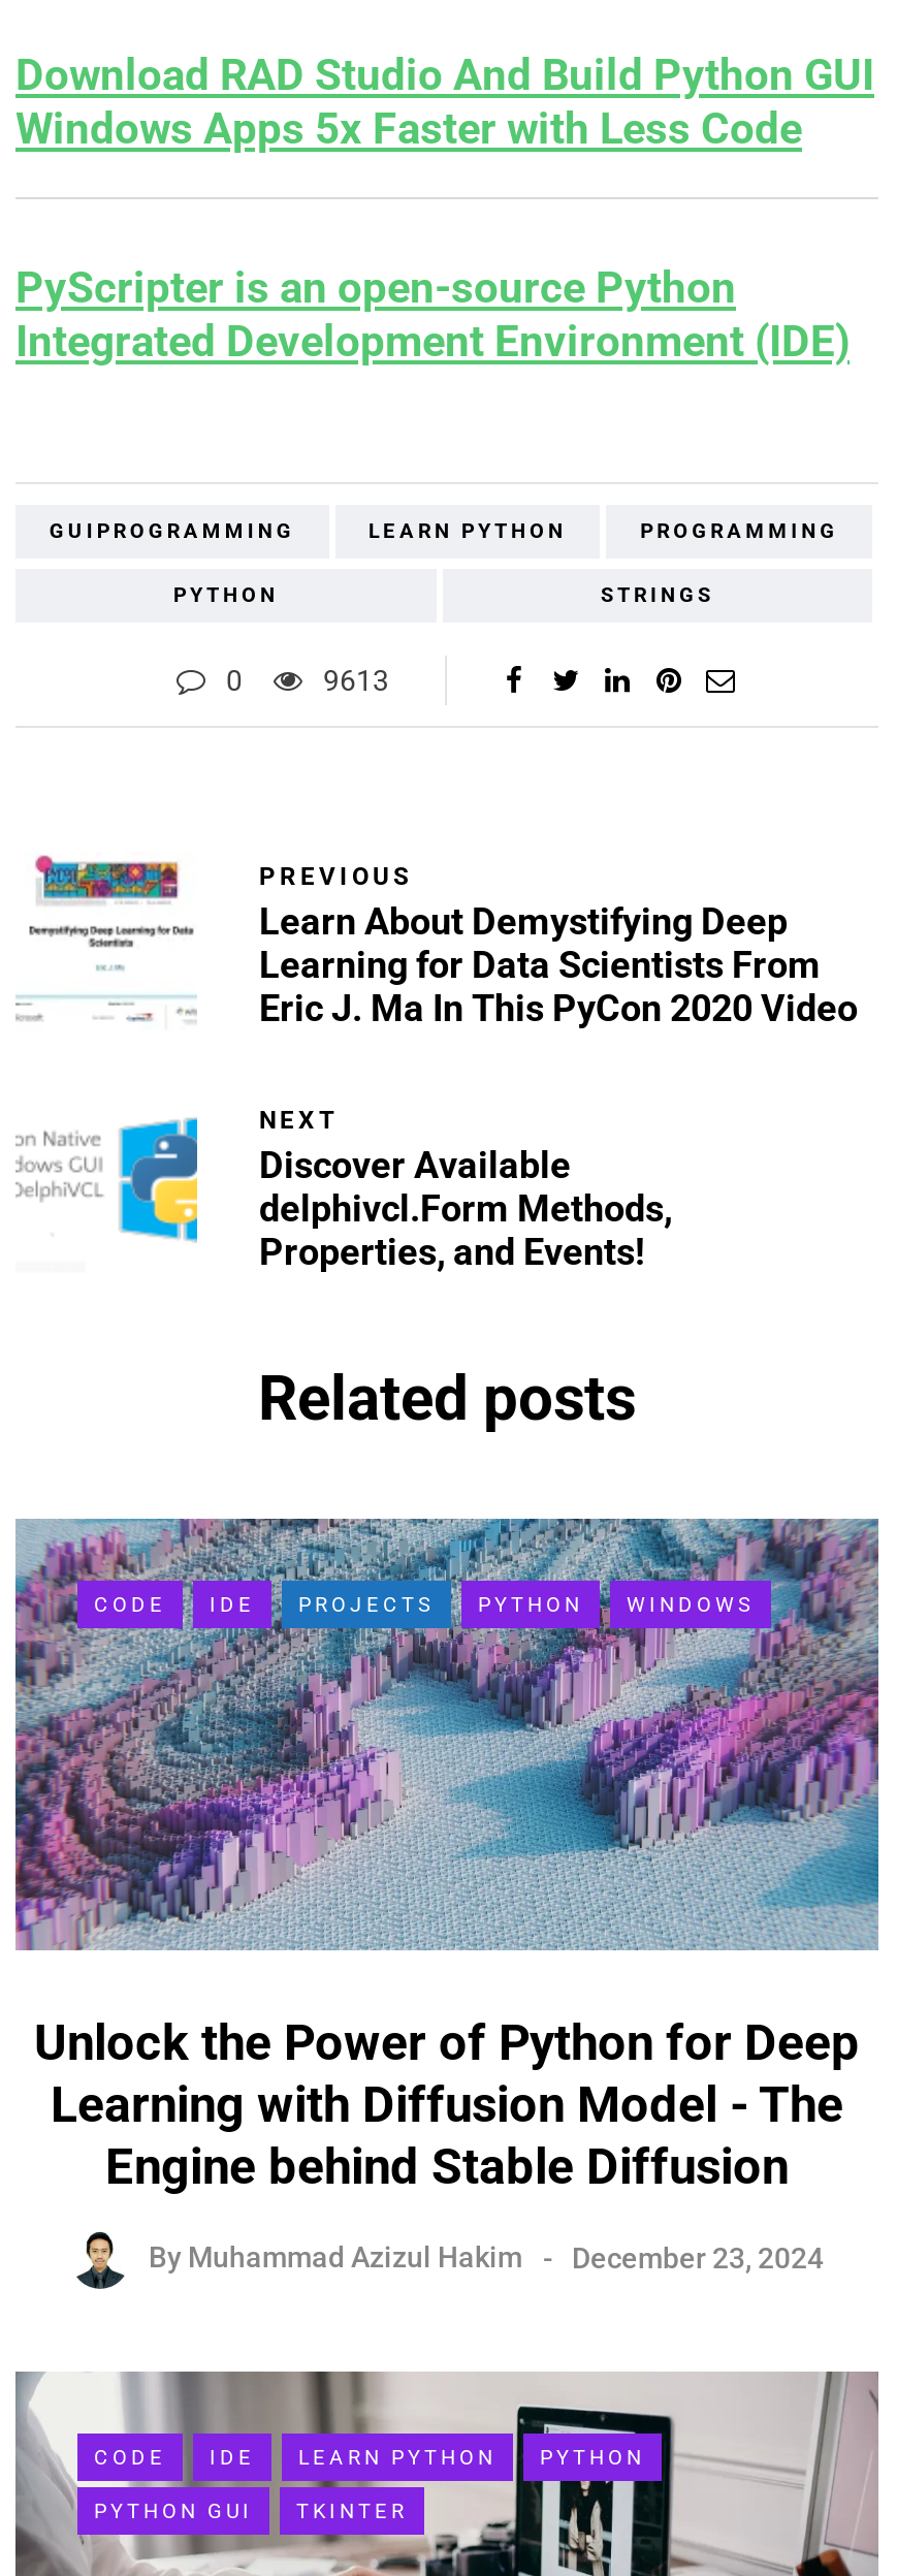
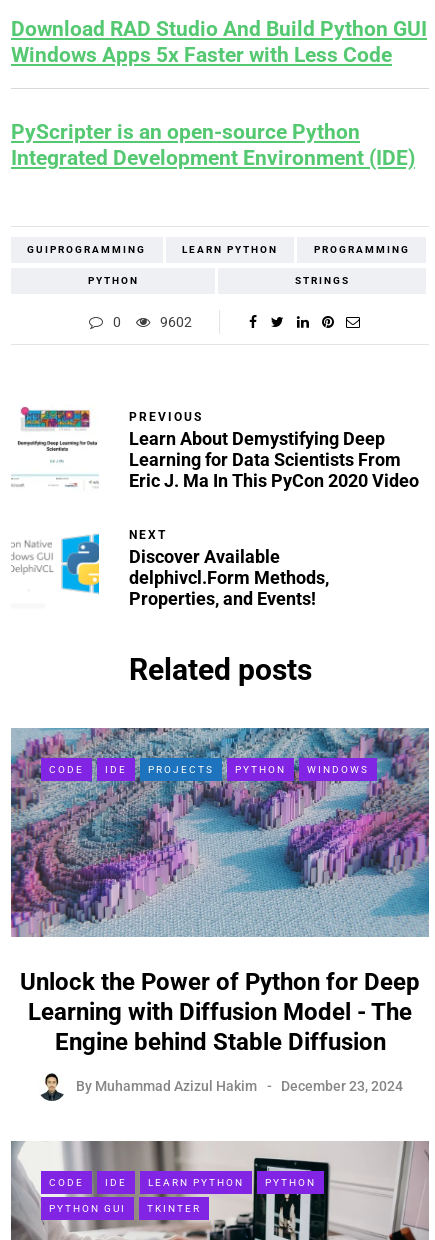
[323,663,389,697] 9613 -> [160,314,192,330] 9602

